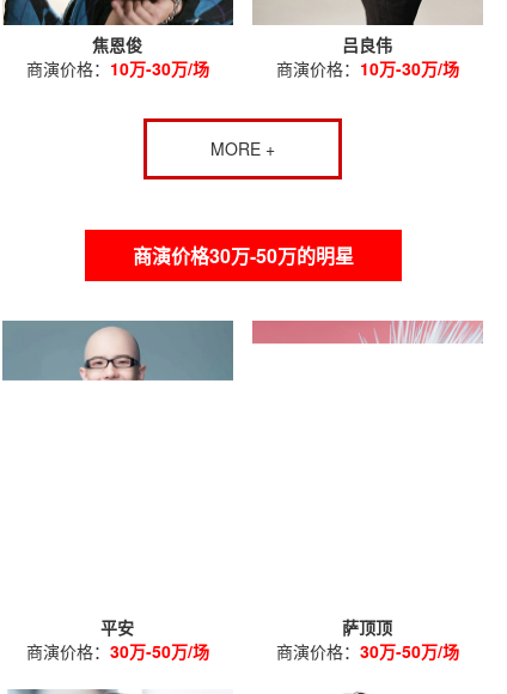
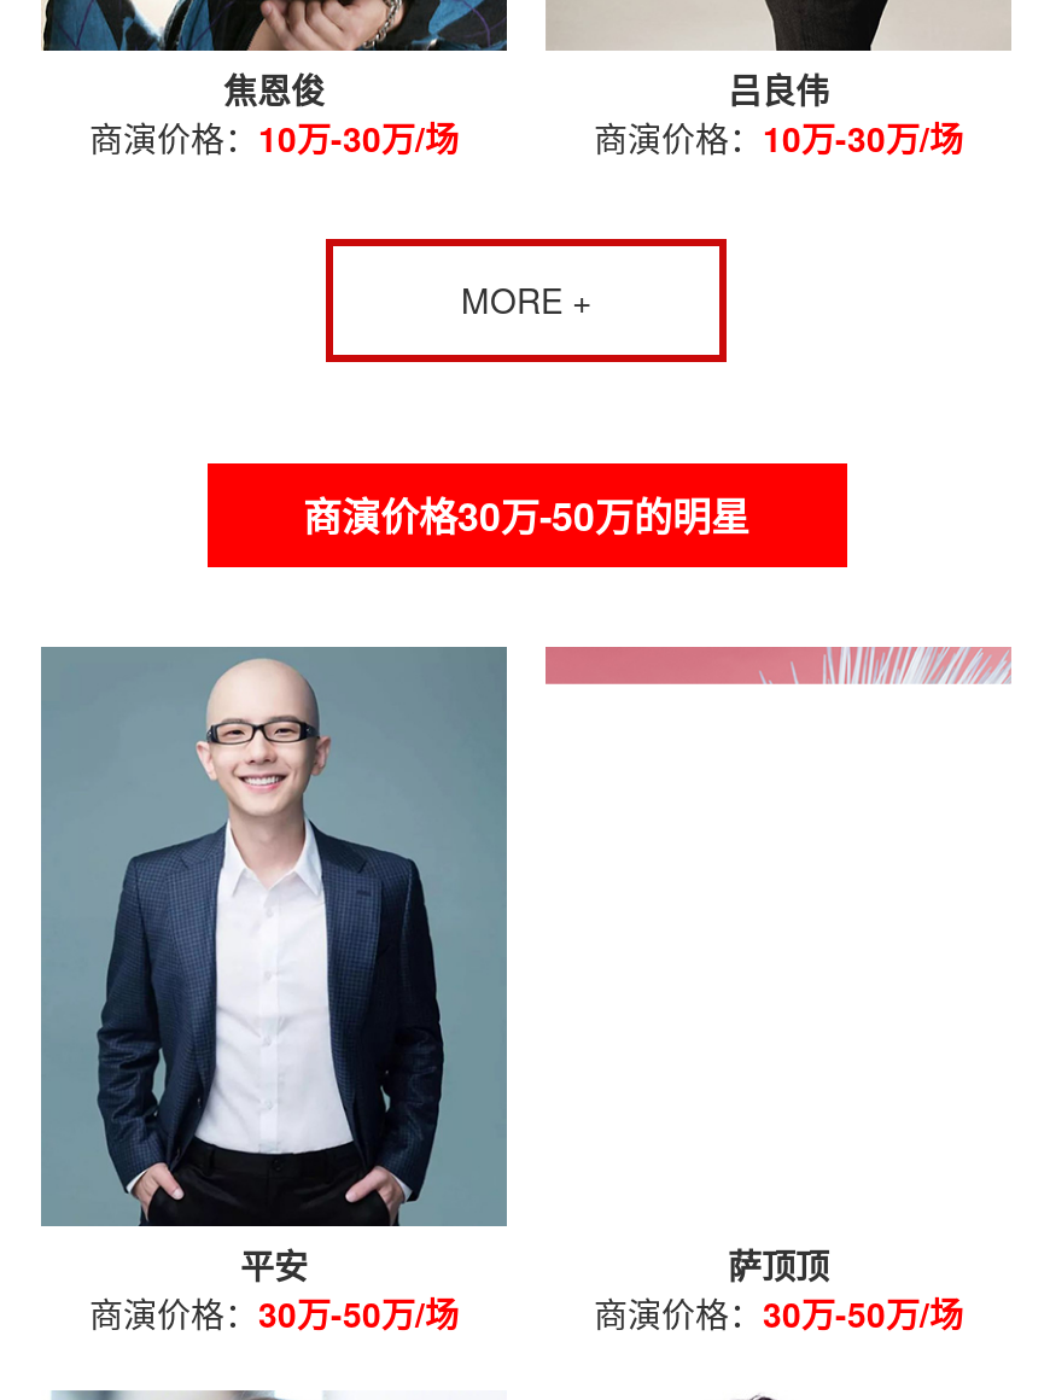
none -> [39,768,509,1229] [image]

